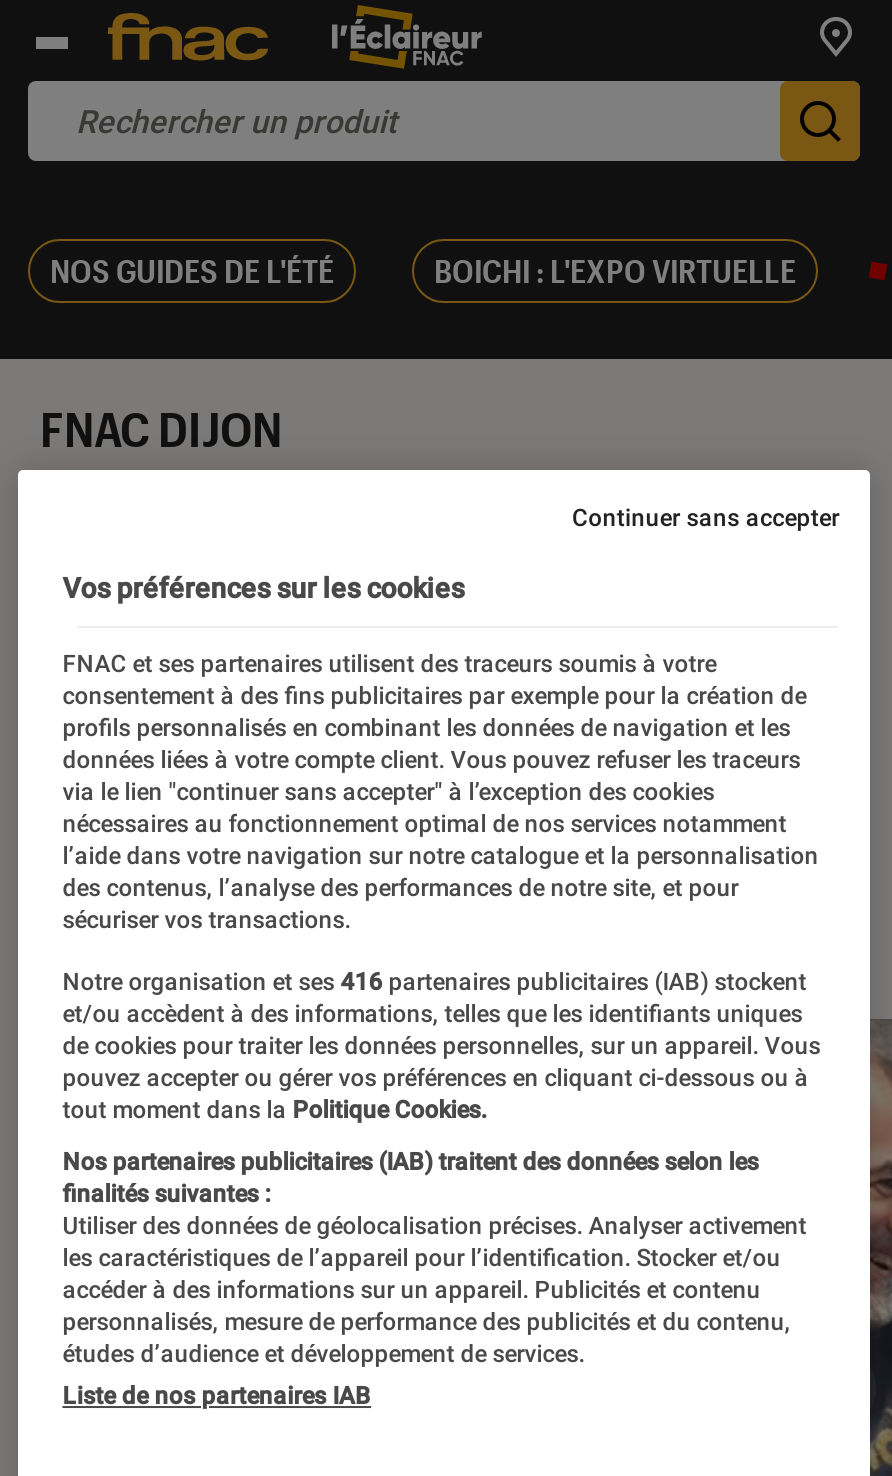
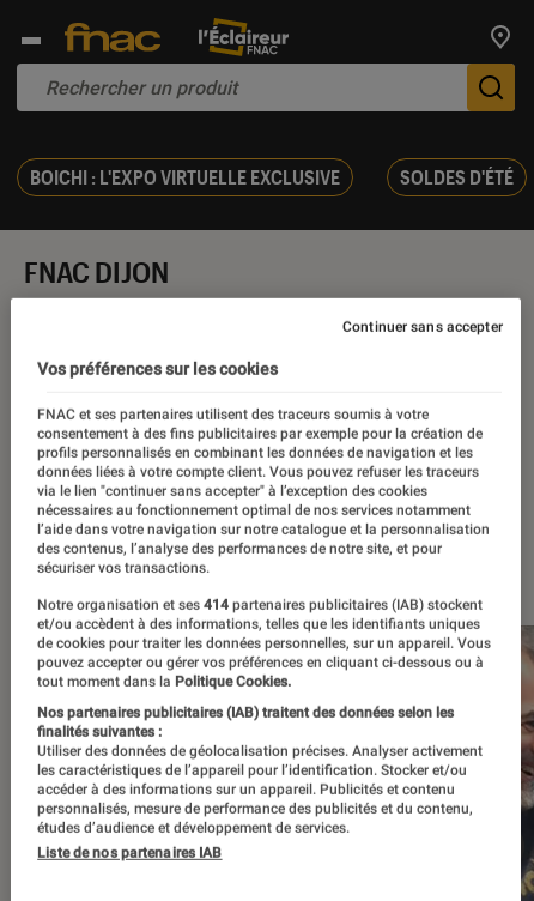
[50,251,796,289] NOS GUIDES DE L'ÉTÉ | BOICHI : L'EXPO VIRTUELLE -> [30,165,514,188] BOICHI : L'EXPO VIRTUELLE EXCLUSIVE | SOLDES D'ÉTÉ
[62,968,806,996] Notre organisation et ses 416 partenaires publicitaires (IAB) stockent -> [37,597,483,613] Notre organisation et ses 414 partenaires publicitaires (IAB) stockent

